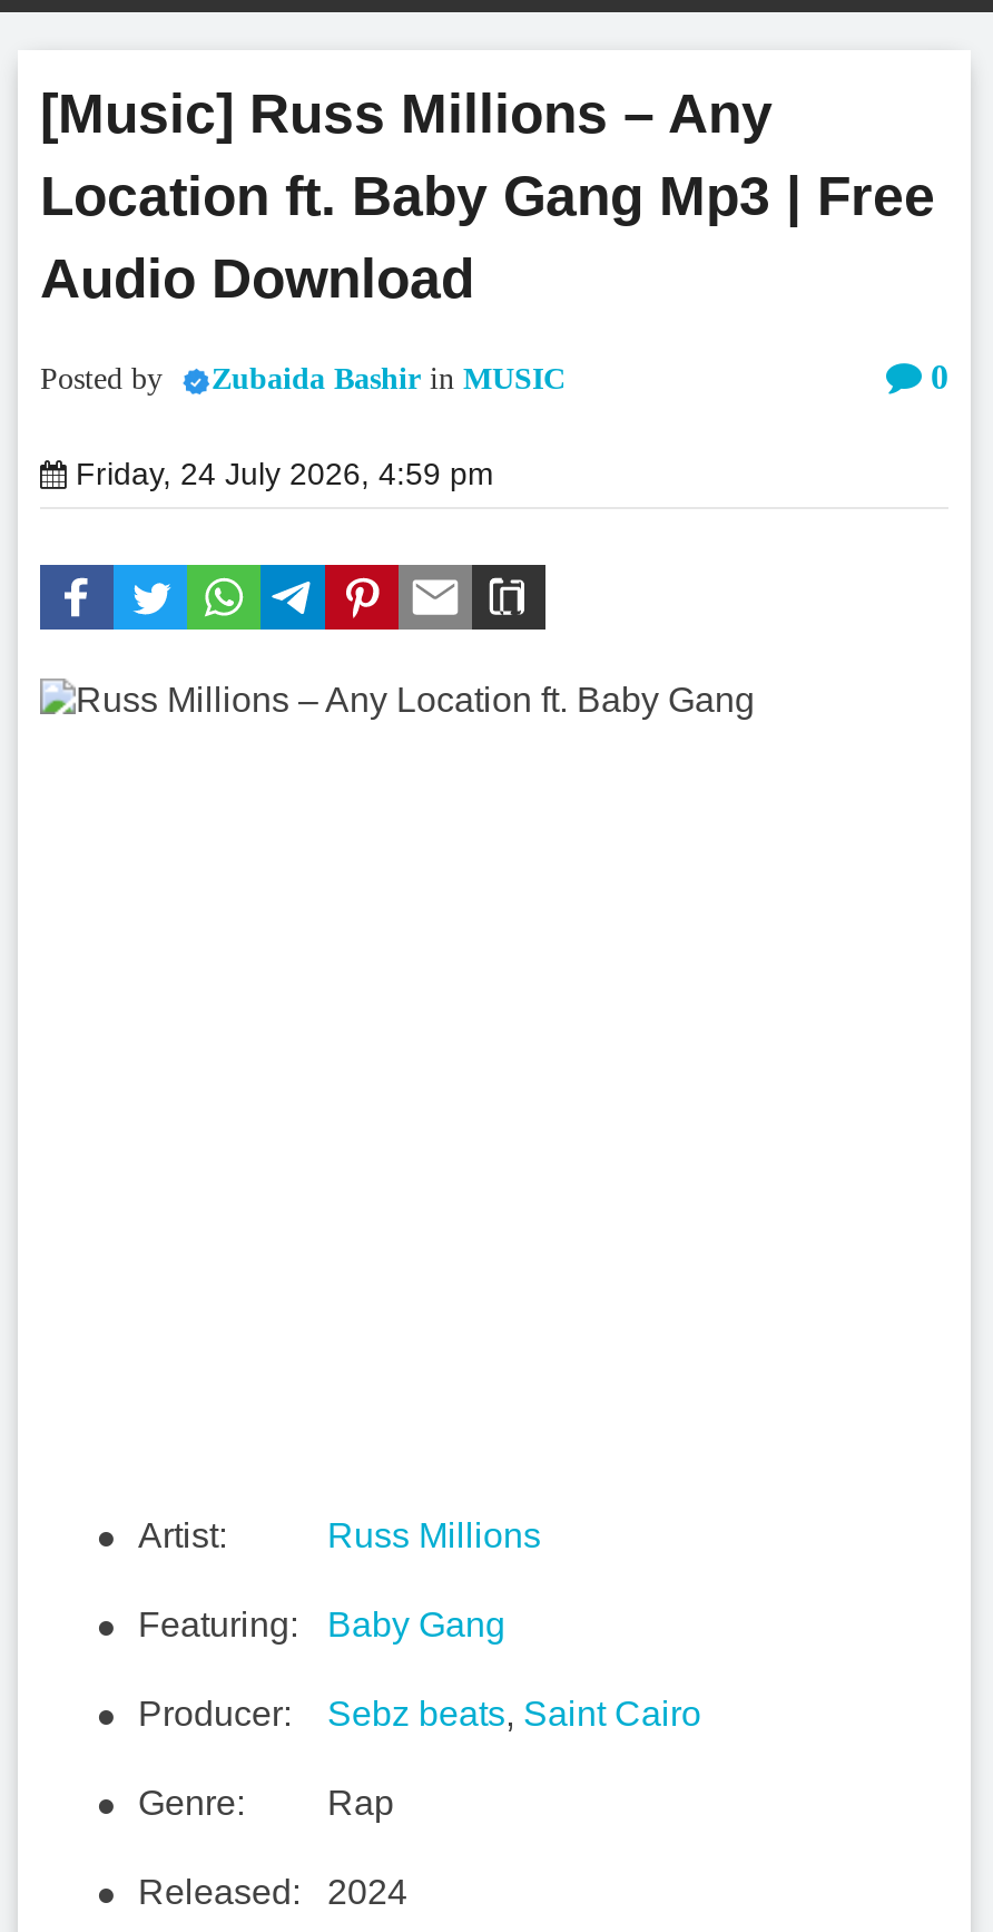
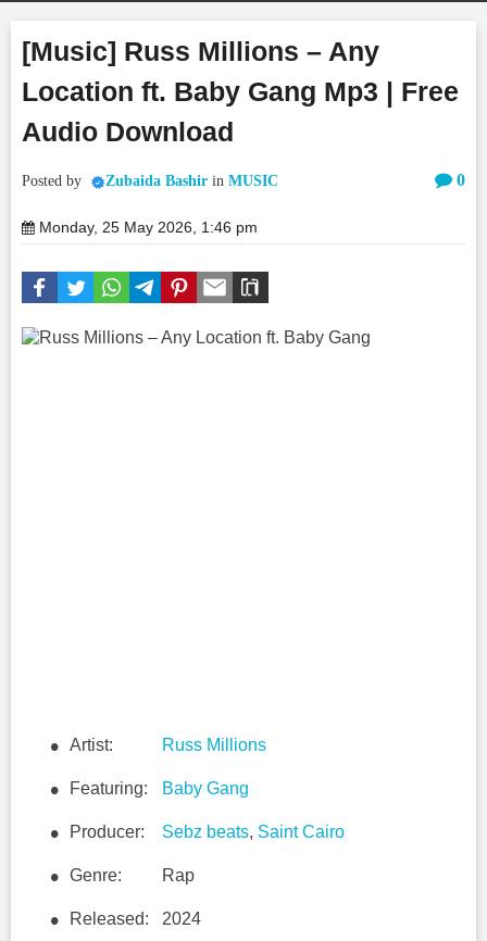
[76,456,494,491] Friday, 24 July 2026, 4:59 pm -> [39,218,258,236] Monday, 25 May 2026, 1:46 pm

